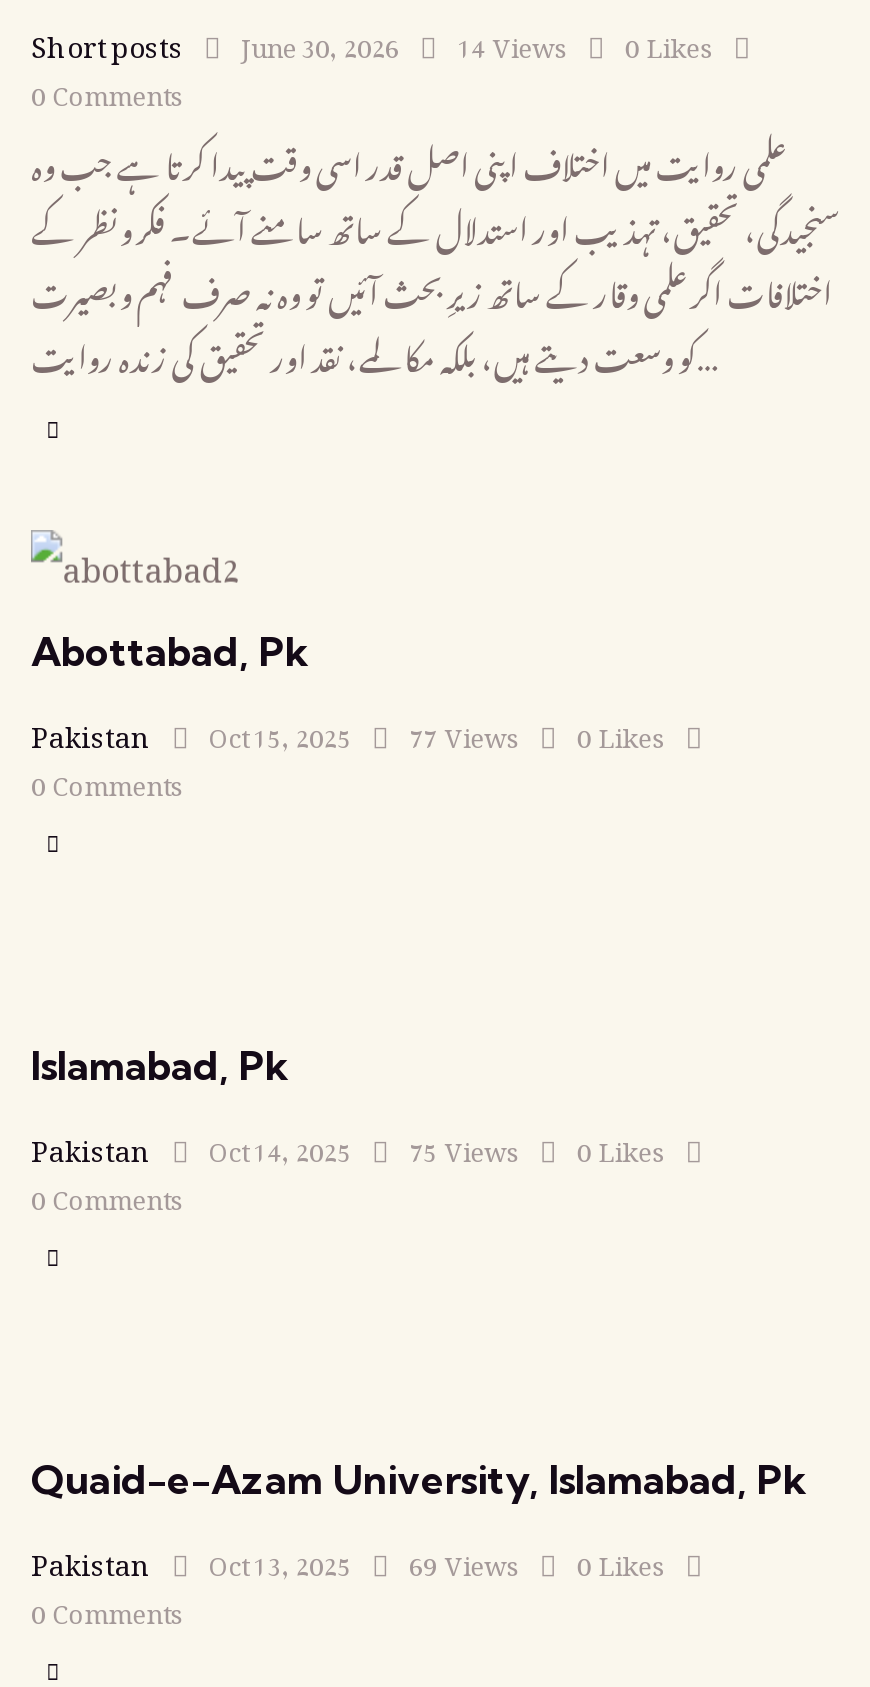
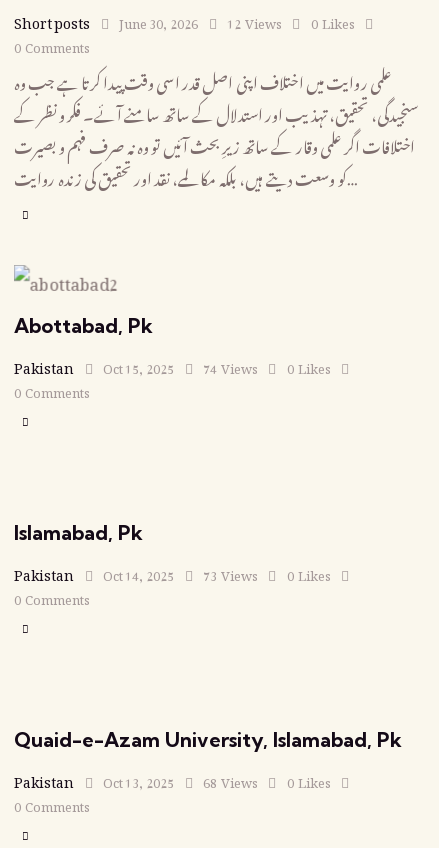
[457,9,567,75] 14 Views -> [227,4,282,37] 12 Views
[409,698,519,764] 77 Views -> [203,349,258,382] 74 Views
[409,1112,519,1178] 75 Views -> [203,556,258,589] 73 Views
[409,1526,519,1592] 69 Views -> [203,763,258,796] 68 Views

